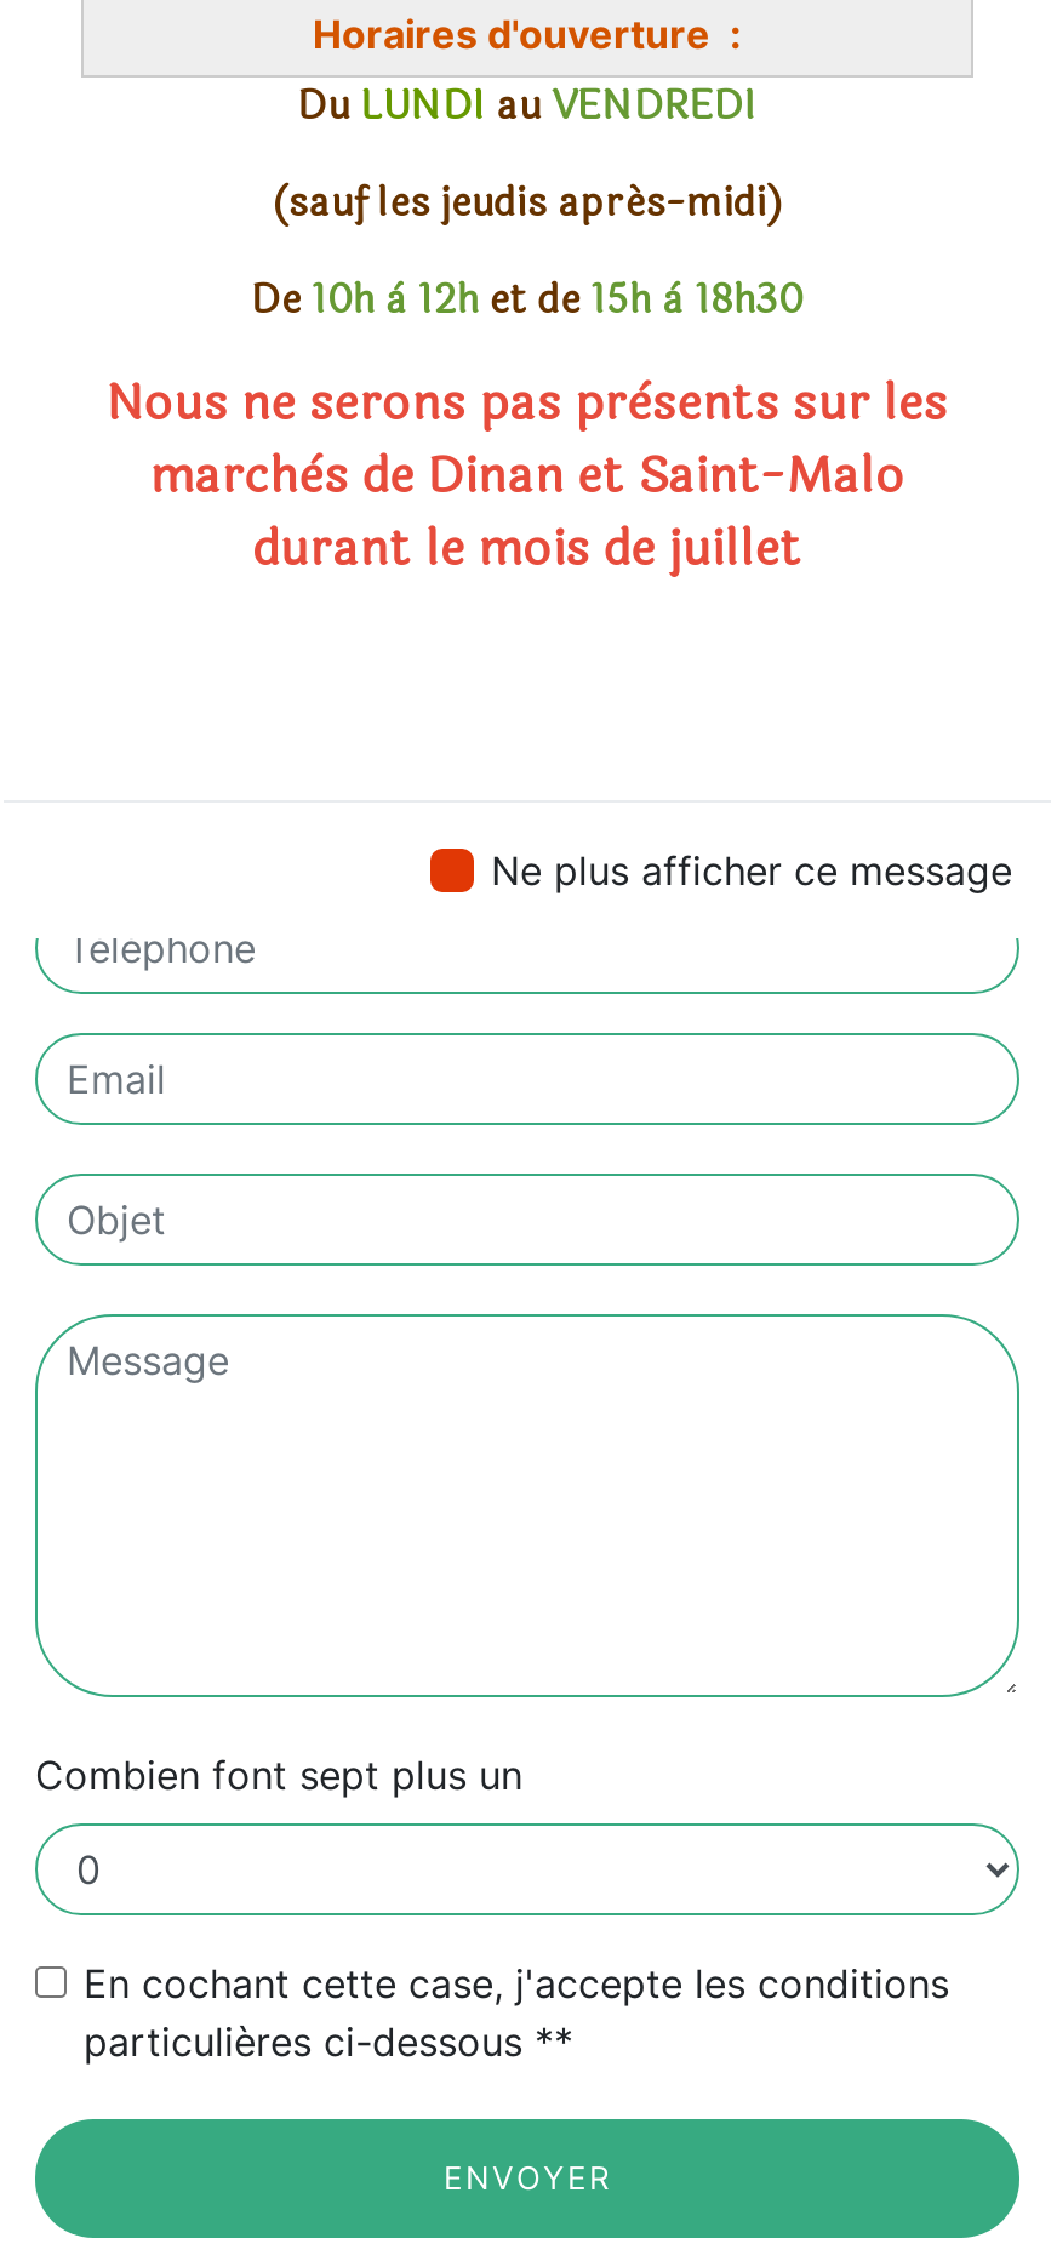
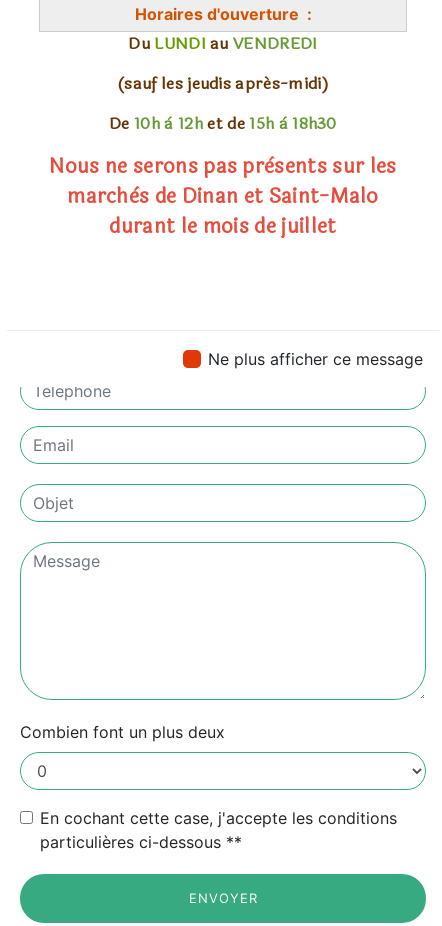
[35,1751,522,1799] Combien font sept plus un -> [20,722,225,742] Combien font un plus deux

